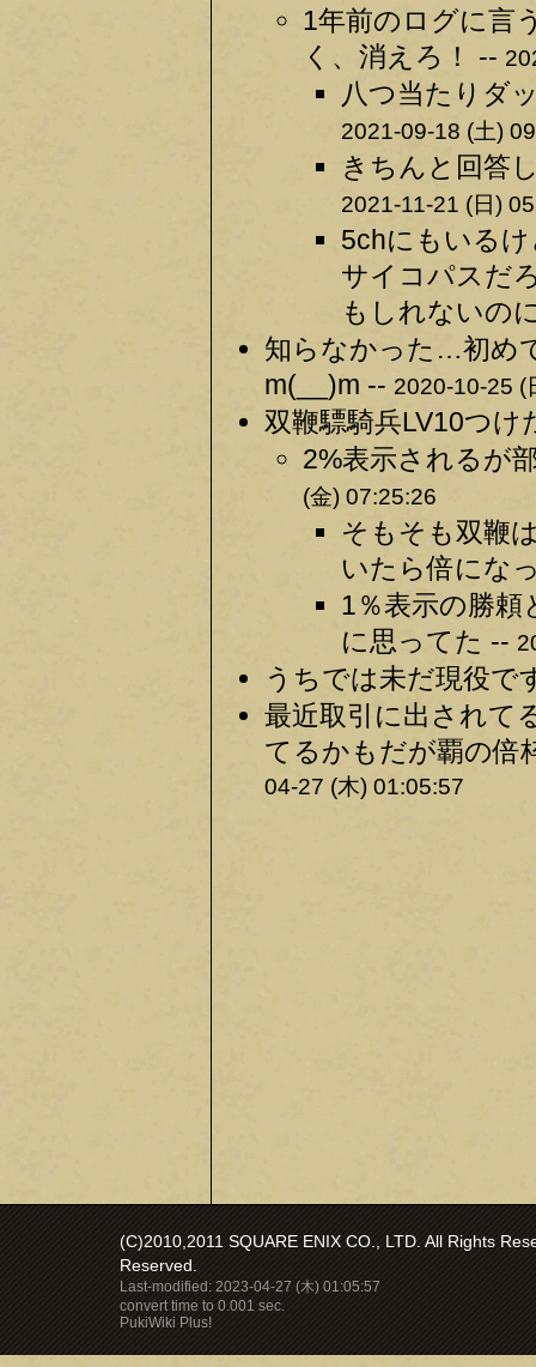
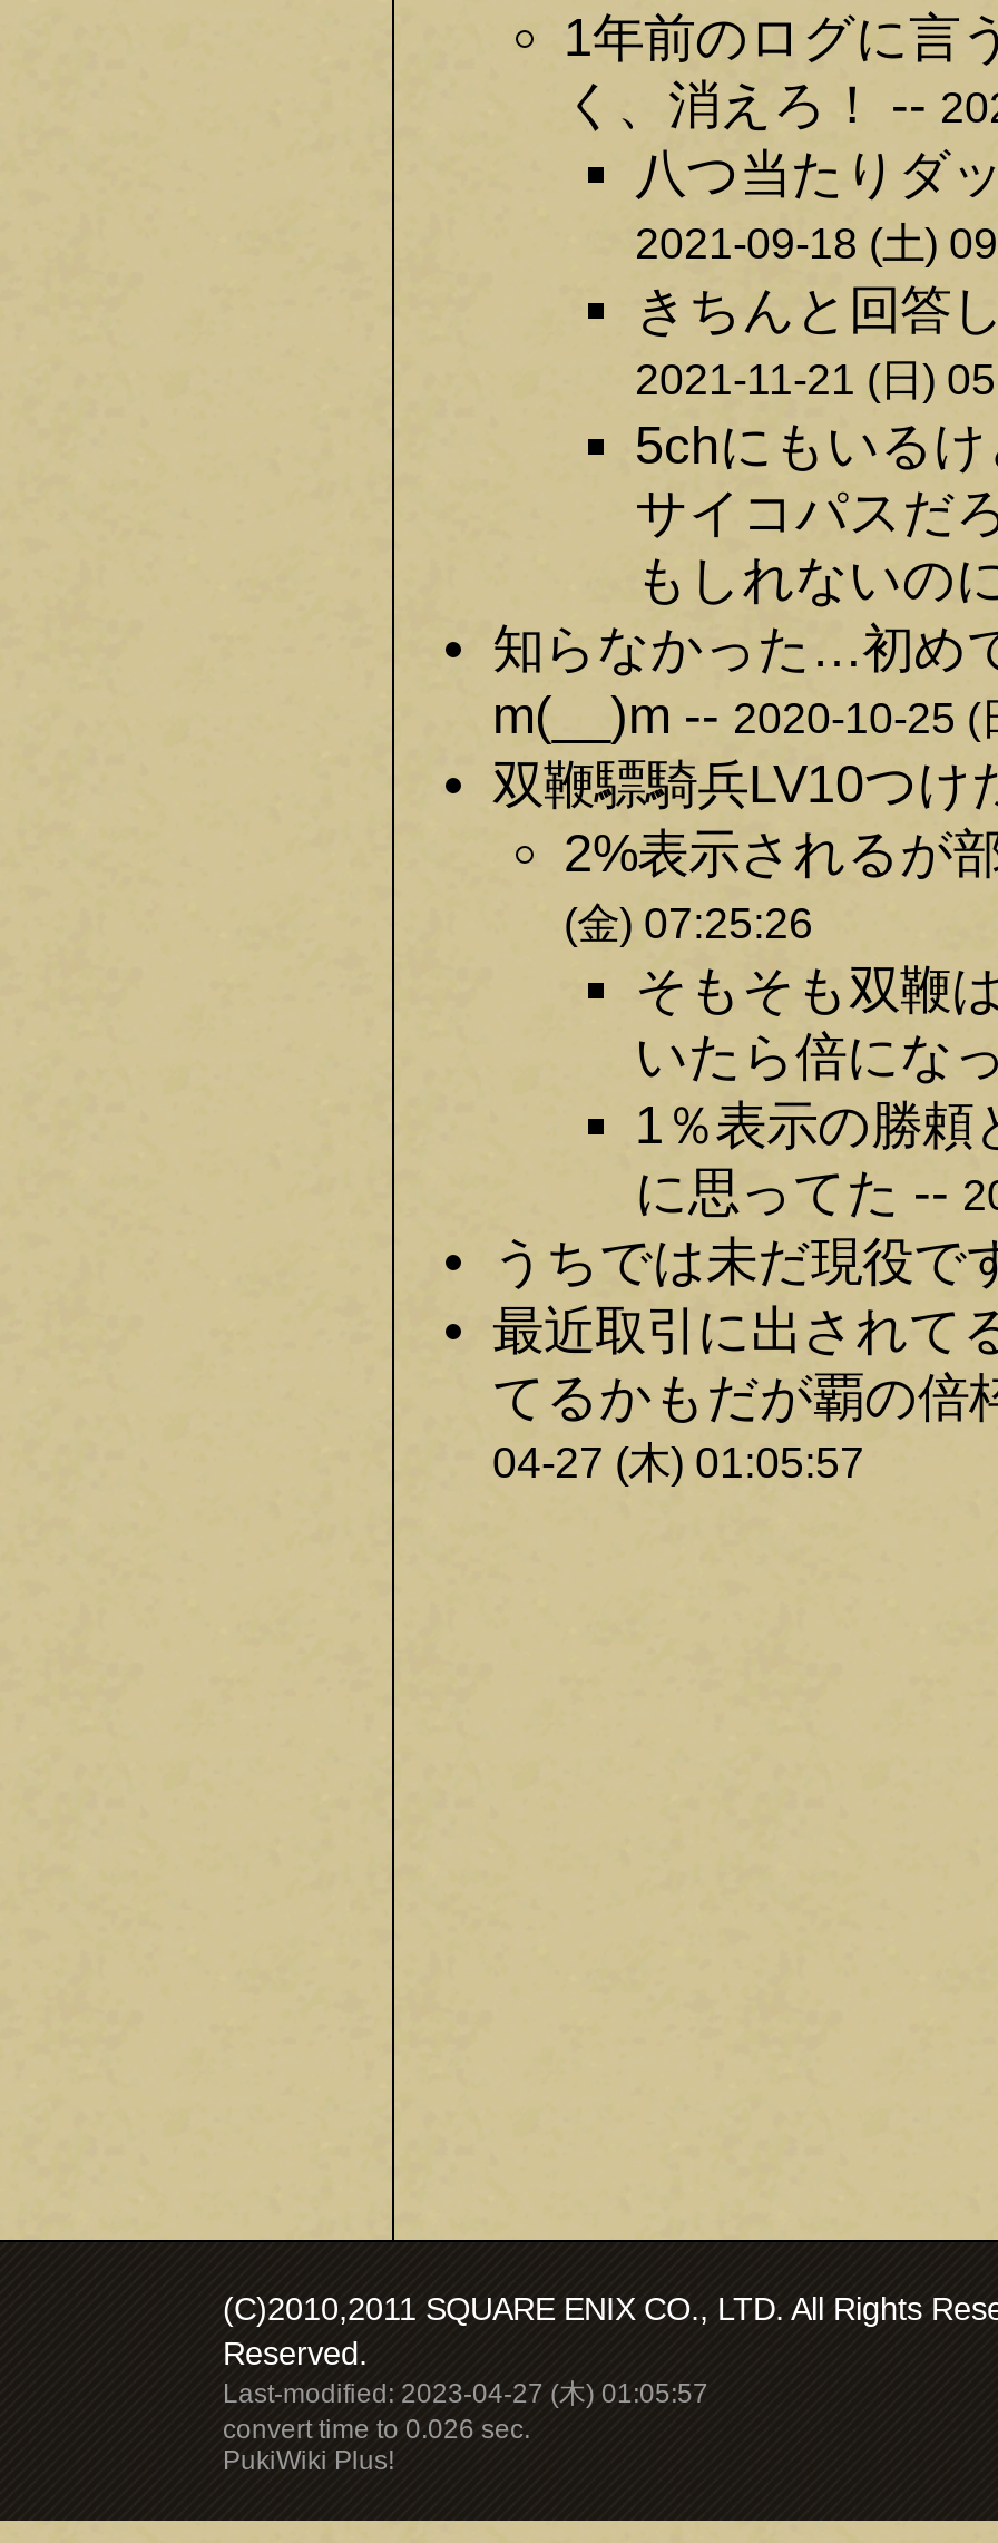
[120,1298,285,1314] convert time to 0.001 sec. -> [223,2414,530,2445] convert time to 0.026 sec.

